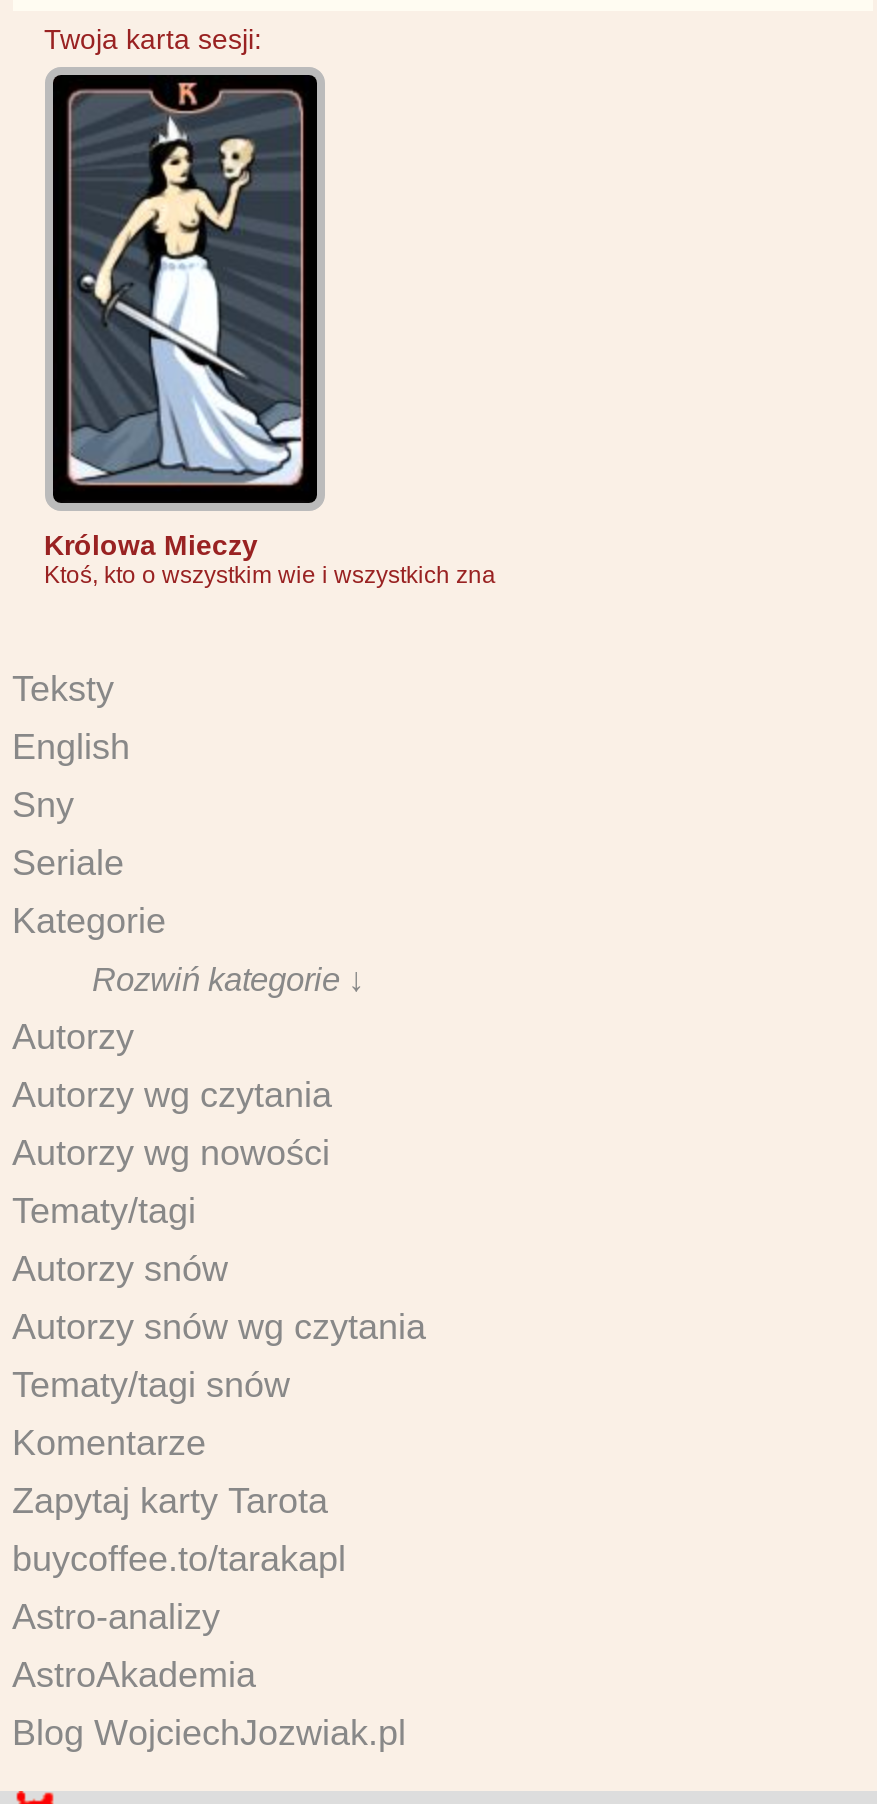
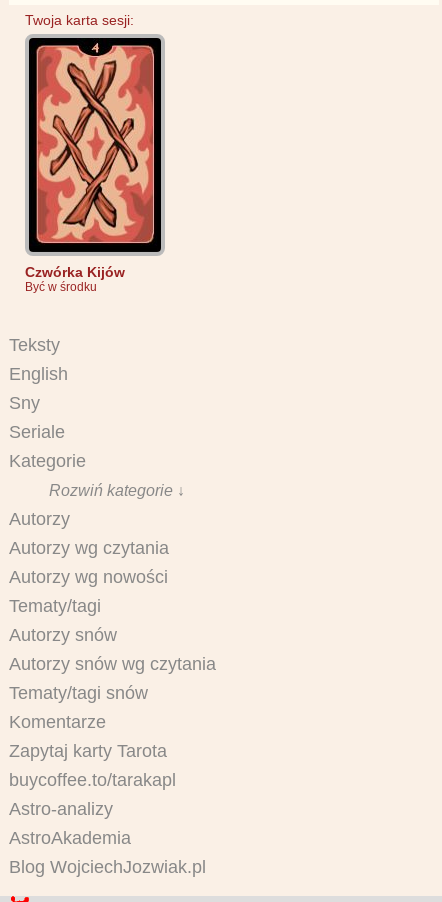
[44,74,496,589] [image] | Królowa Mieczy | Ktoś, kto o wszystkim wie i wszystkich zna -> [24,41,154,294] [image] | Czwórka Kijów | Być w środku

